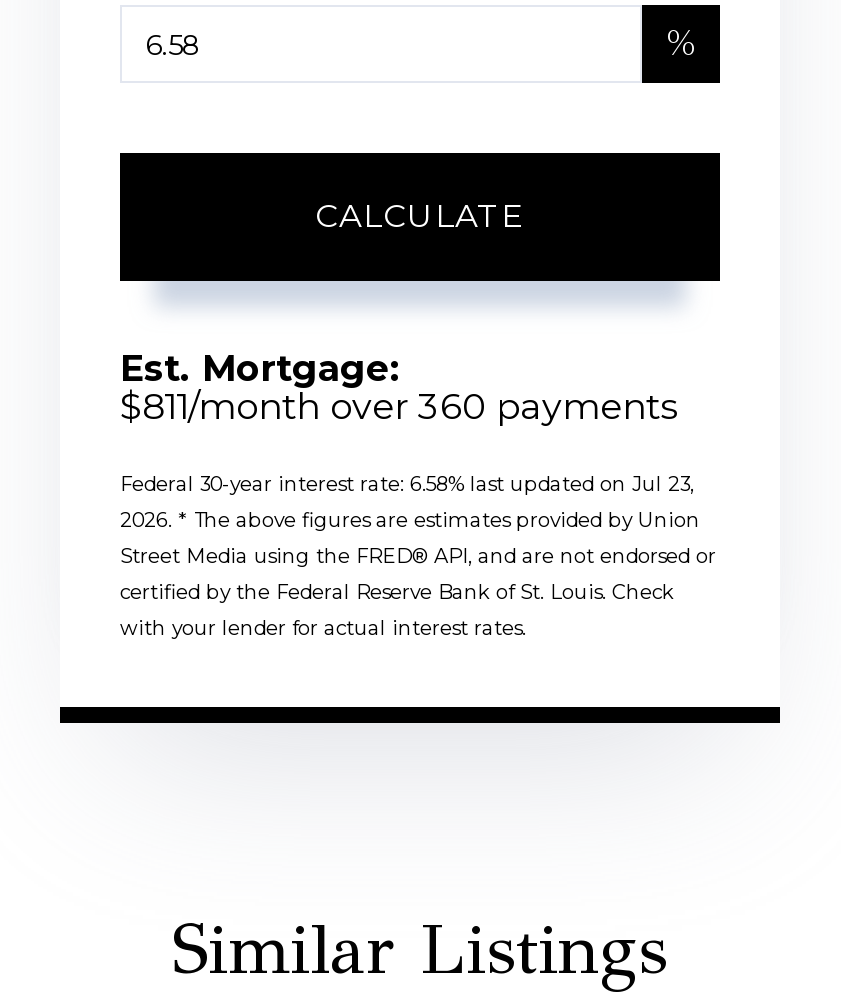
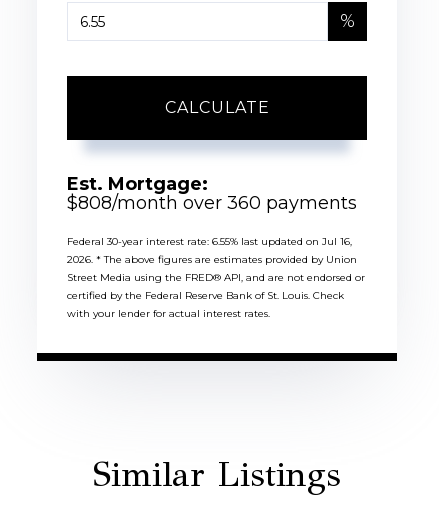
[120,386,678,430] $811/month over 360 payments -> [67,192,357,214] $808/month over 360 payments
[120,472,694,498] Federal 30-year interest rate: 6.58% last updated on Jul 23, -> [67,235,352,248] Federal 30-year interest rate: 6.55% last updated on Jul 16,

